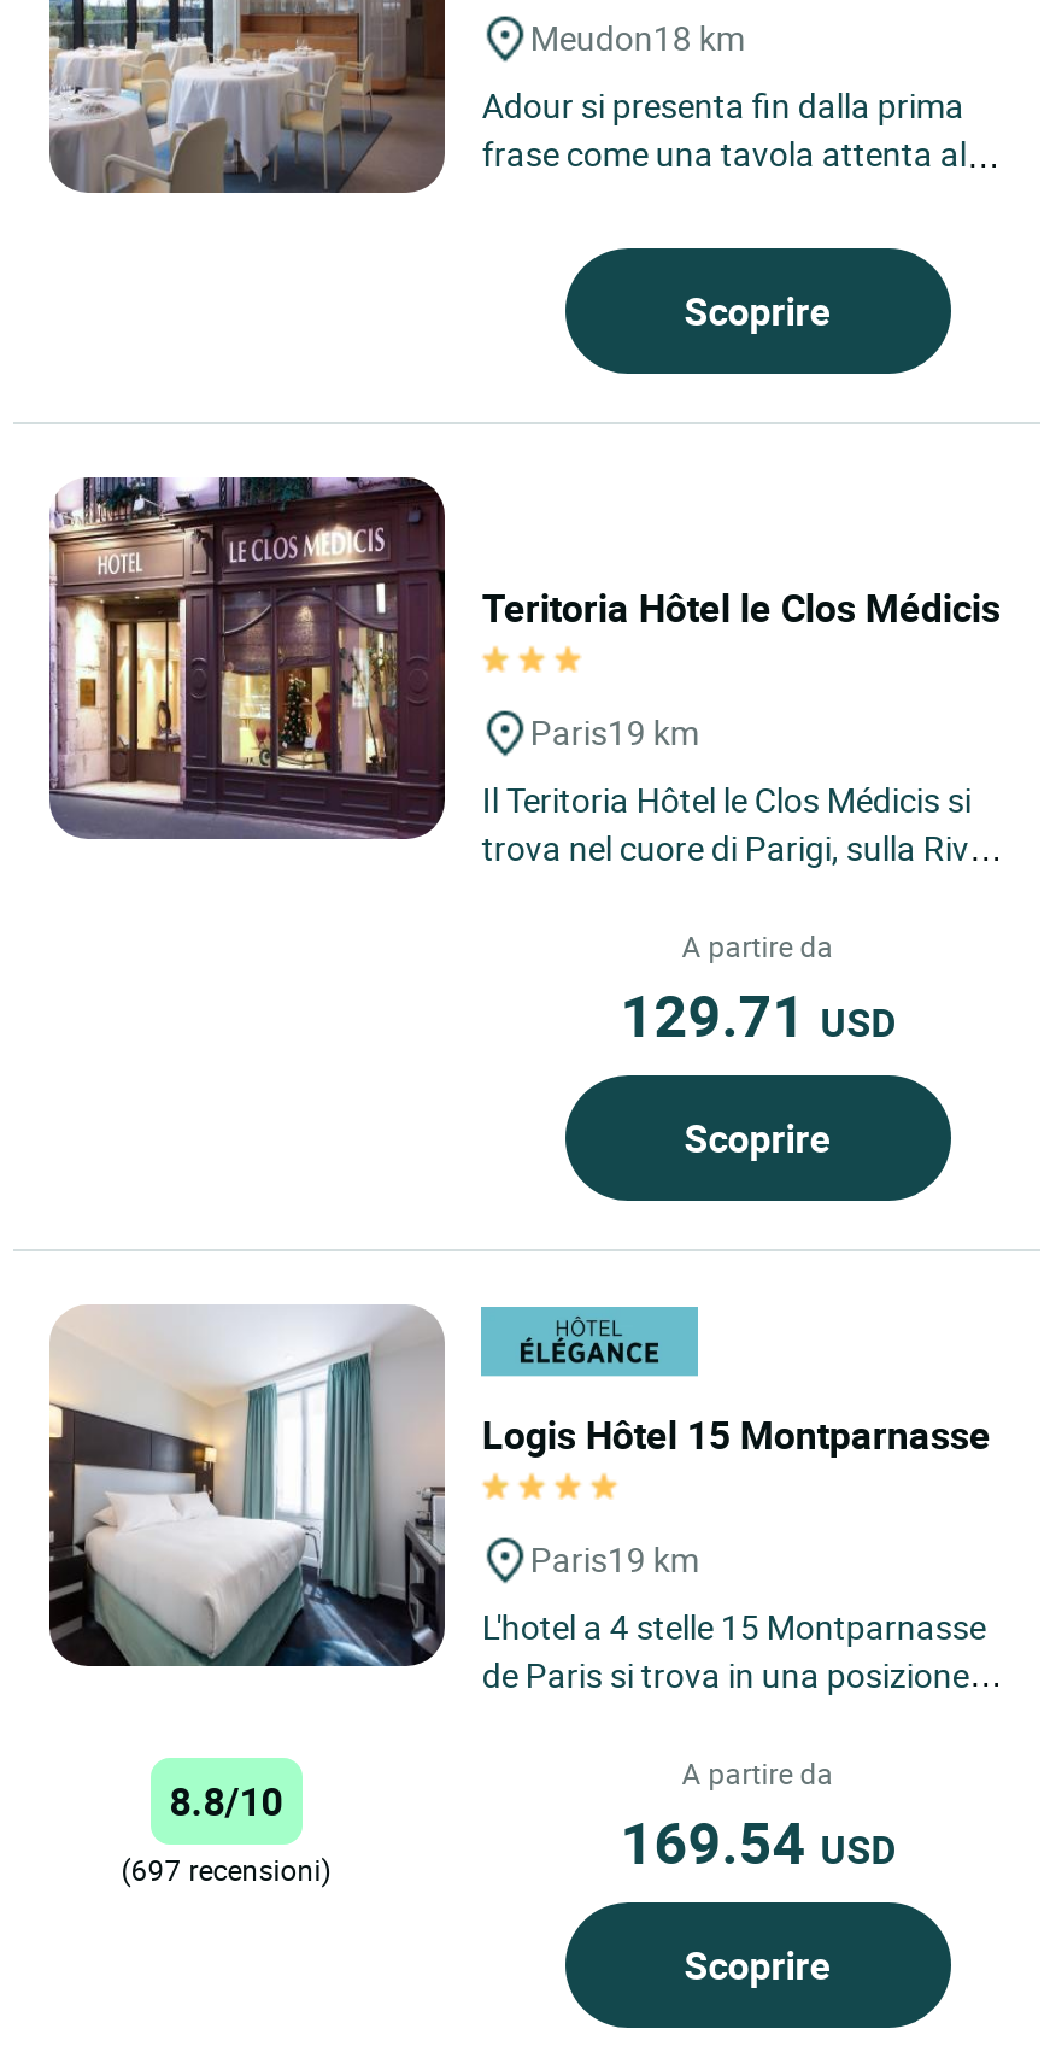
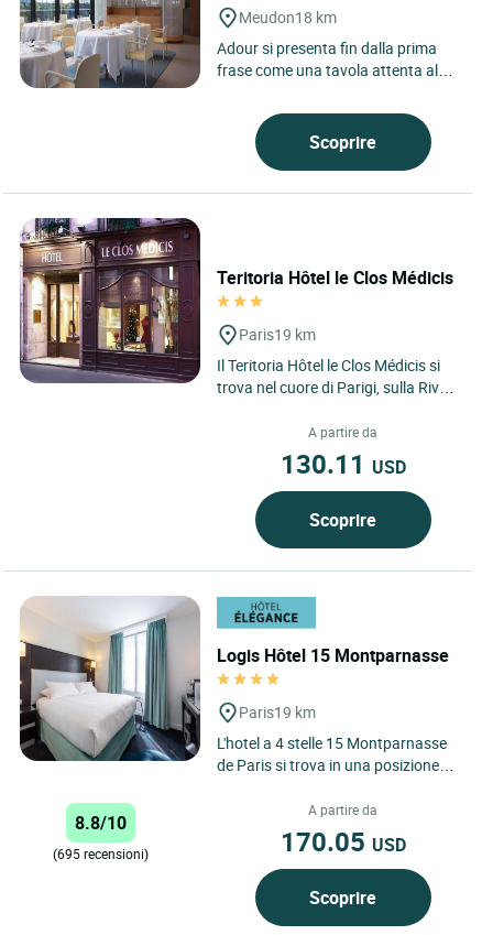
[620,976,895,1053] 129.71 USD -> [280,446,406,481] 130.11 USD
[620,1802,895,1880] 169.54 USD -> [280,823,406,858] 170.05 USD
[121,1848,331,1887] (697 recensioni) -> [52,844,148,862] (695 recensioni)

